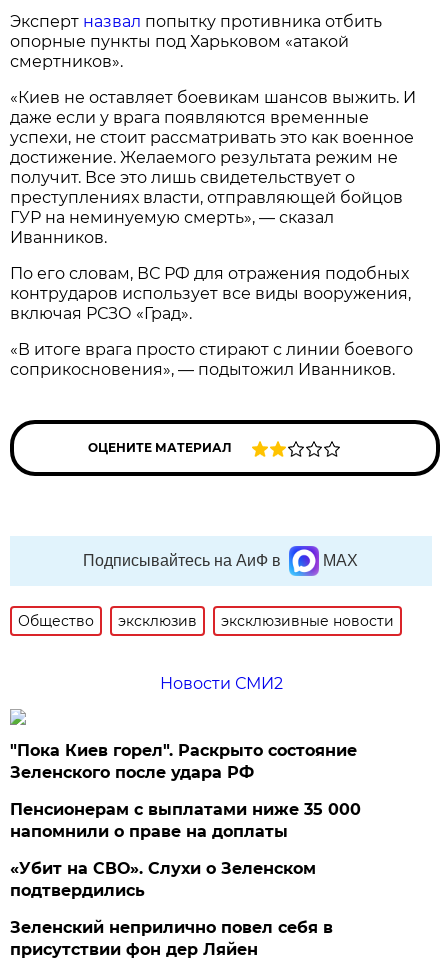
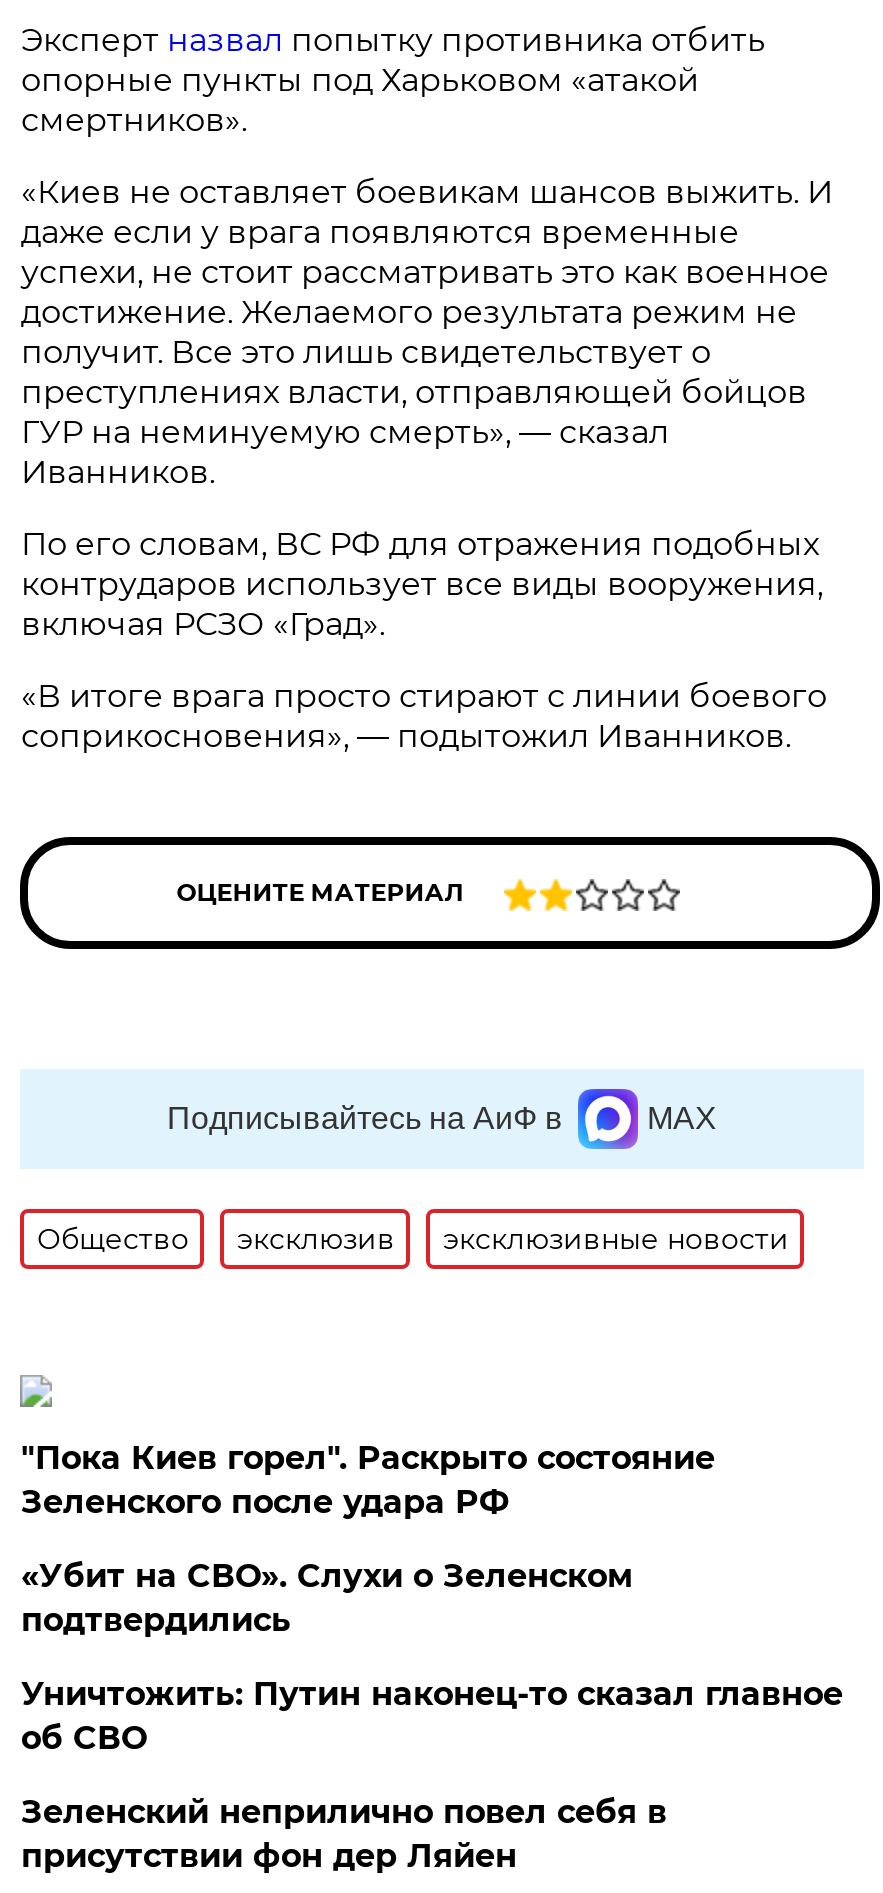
[160,674,283,693] Новости СМИ2 -> none
[10,800,361,841] Пенсионерам с выплатами ниже 35 000 | напомнили о праве на доплаты -> none
moved [10,859,316,900] -> [21,1557,633,1639]: «Убит на СВО». Слухи о Зеленском | подтвердились
none -> [21,1675,843,1757] Уничтожить: Путин наконец-то сказал главное | об СВО

